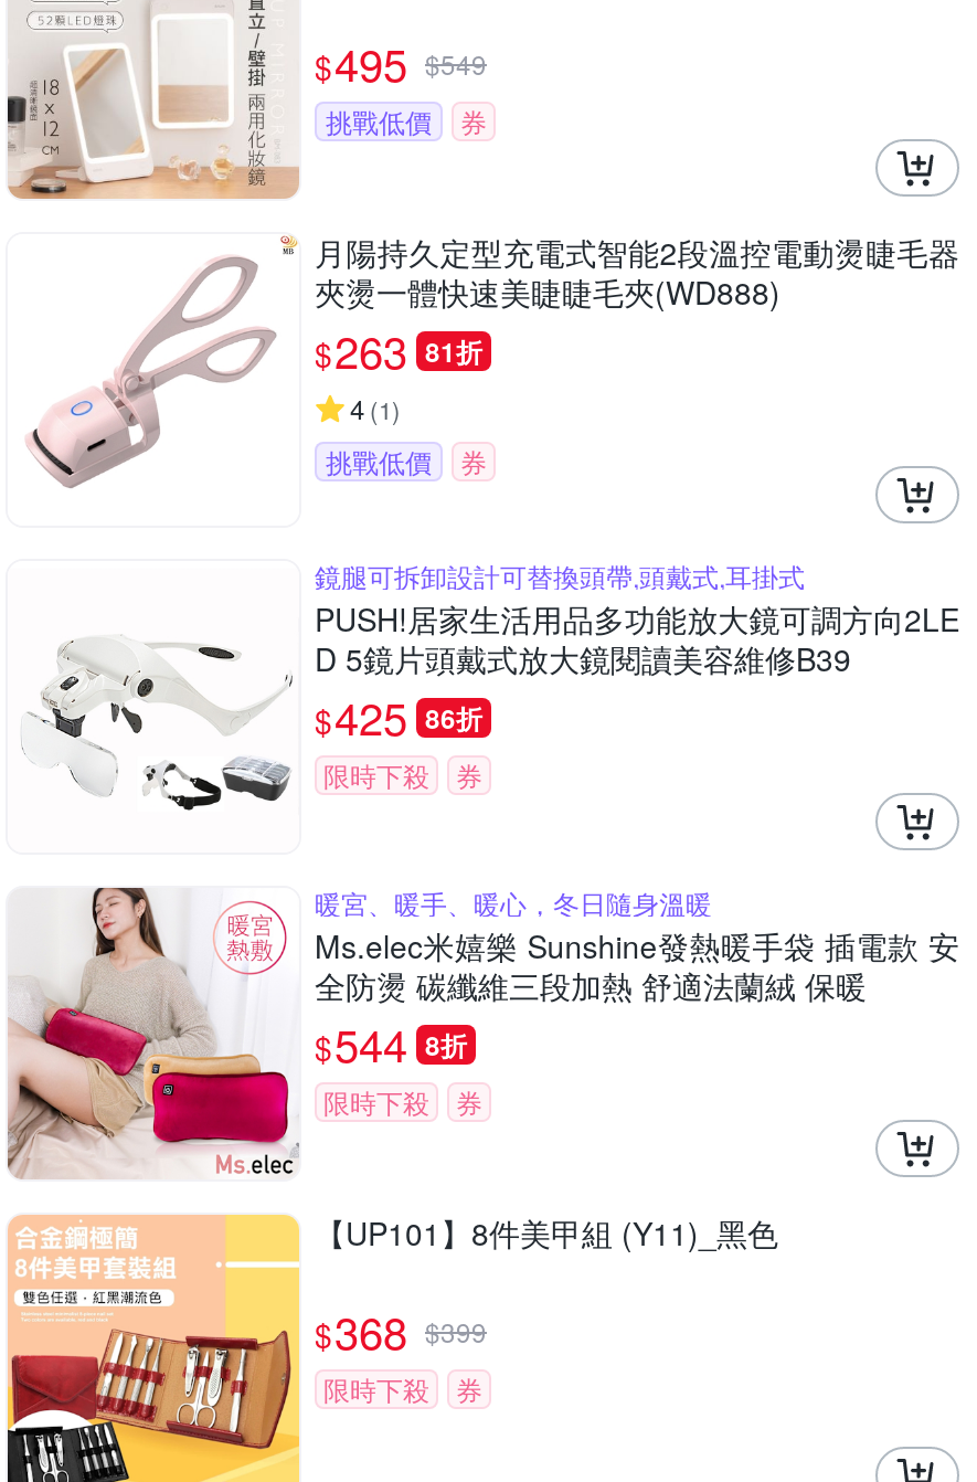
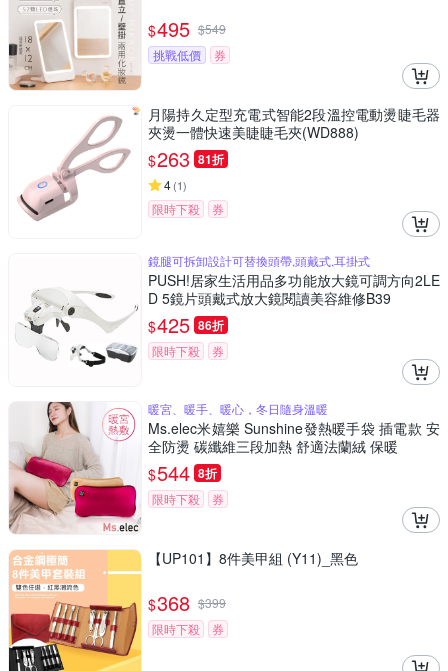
[326,442,432,480] 挑戰低價 -> [152,200,200,217] 限時下殺

